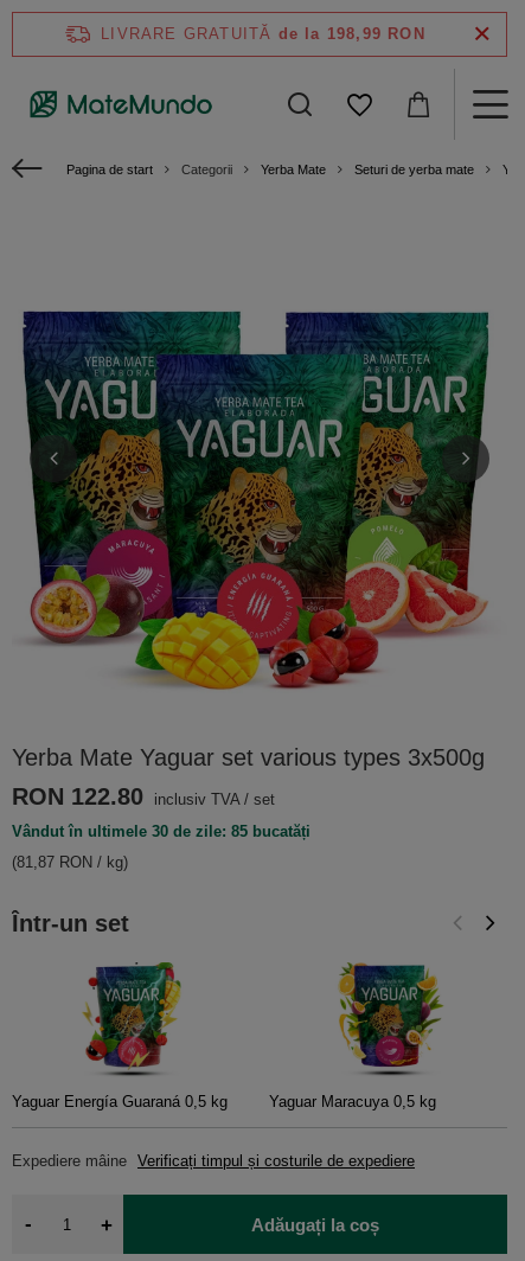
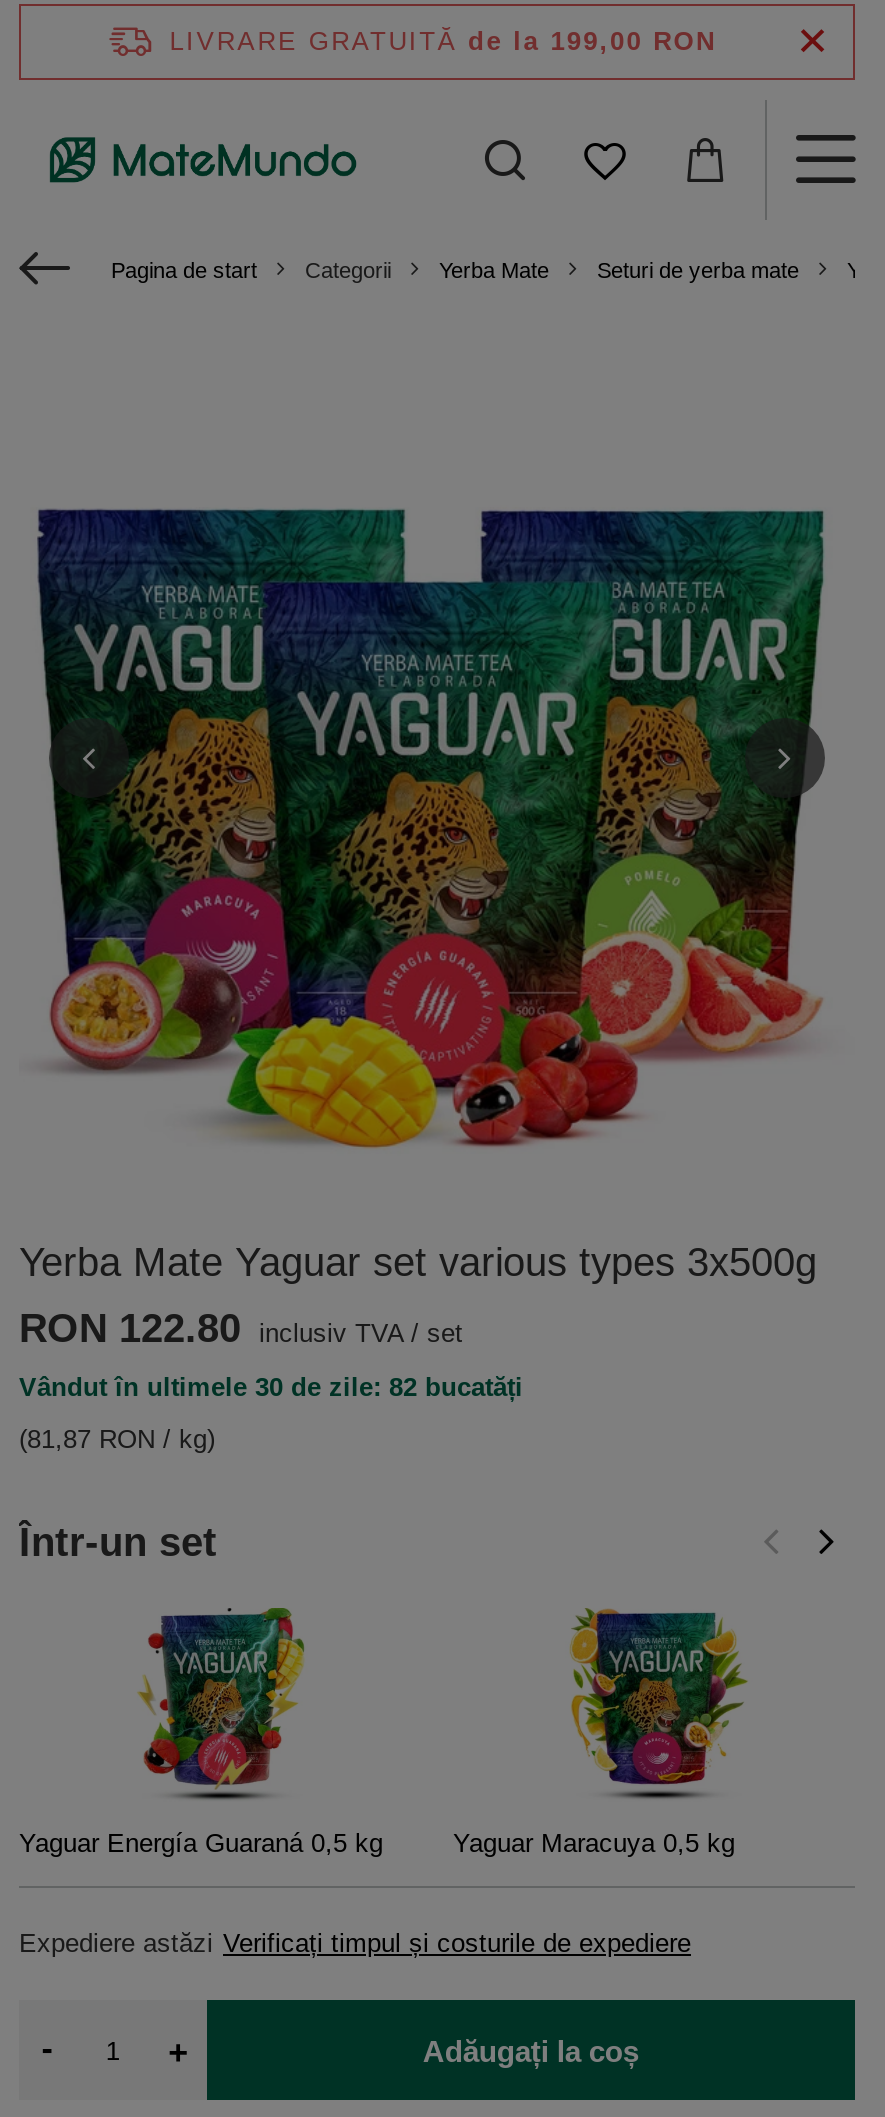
[101,25,425,43] LIVRARE GRATUITĂ de la 198,99 RON -> [170,26,716,56] LIVRARE GRATUITĂ de la 199,00 RON
[12,822,310,840] Vândut în ultimele 30 de zile: 85 bucatăți -> [19,1372,523,1402] Vândut în ultimele 30 de zile: 82 bucatăți
[12,1152,415,1170] Expediere mâine Verificați timpul și costurile de expediere -> [19,1928,691,1958] Expediere astăzi Verificați timpul și costurile de expediere

